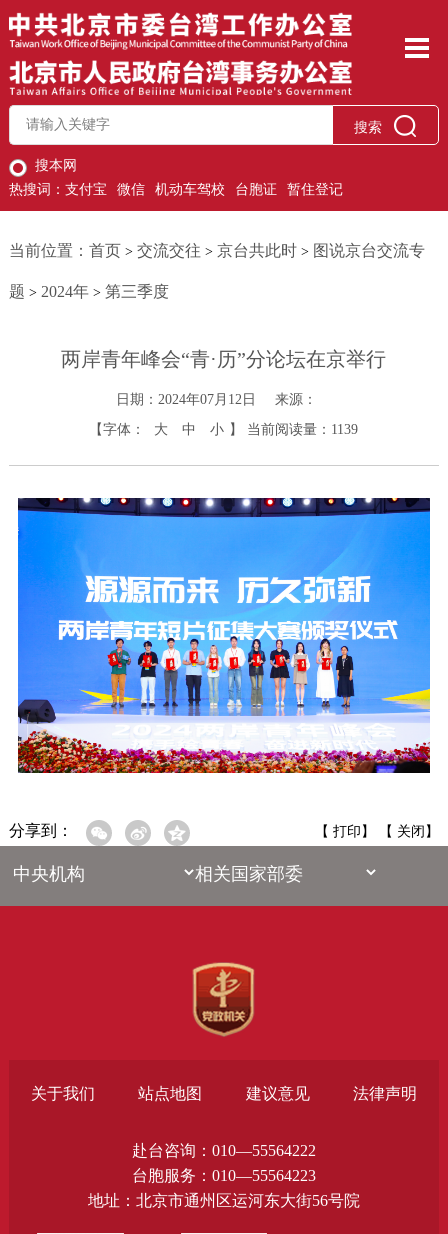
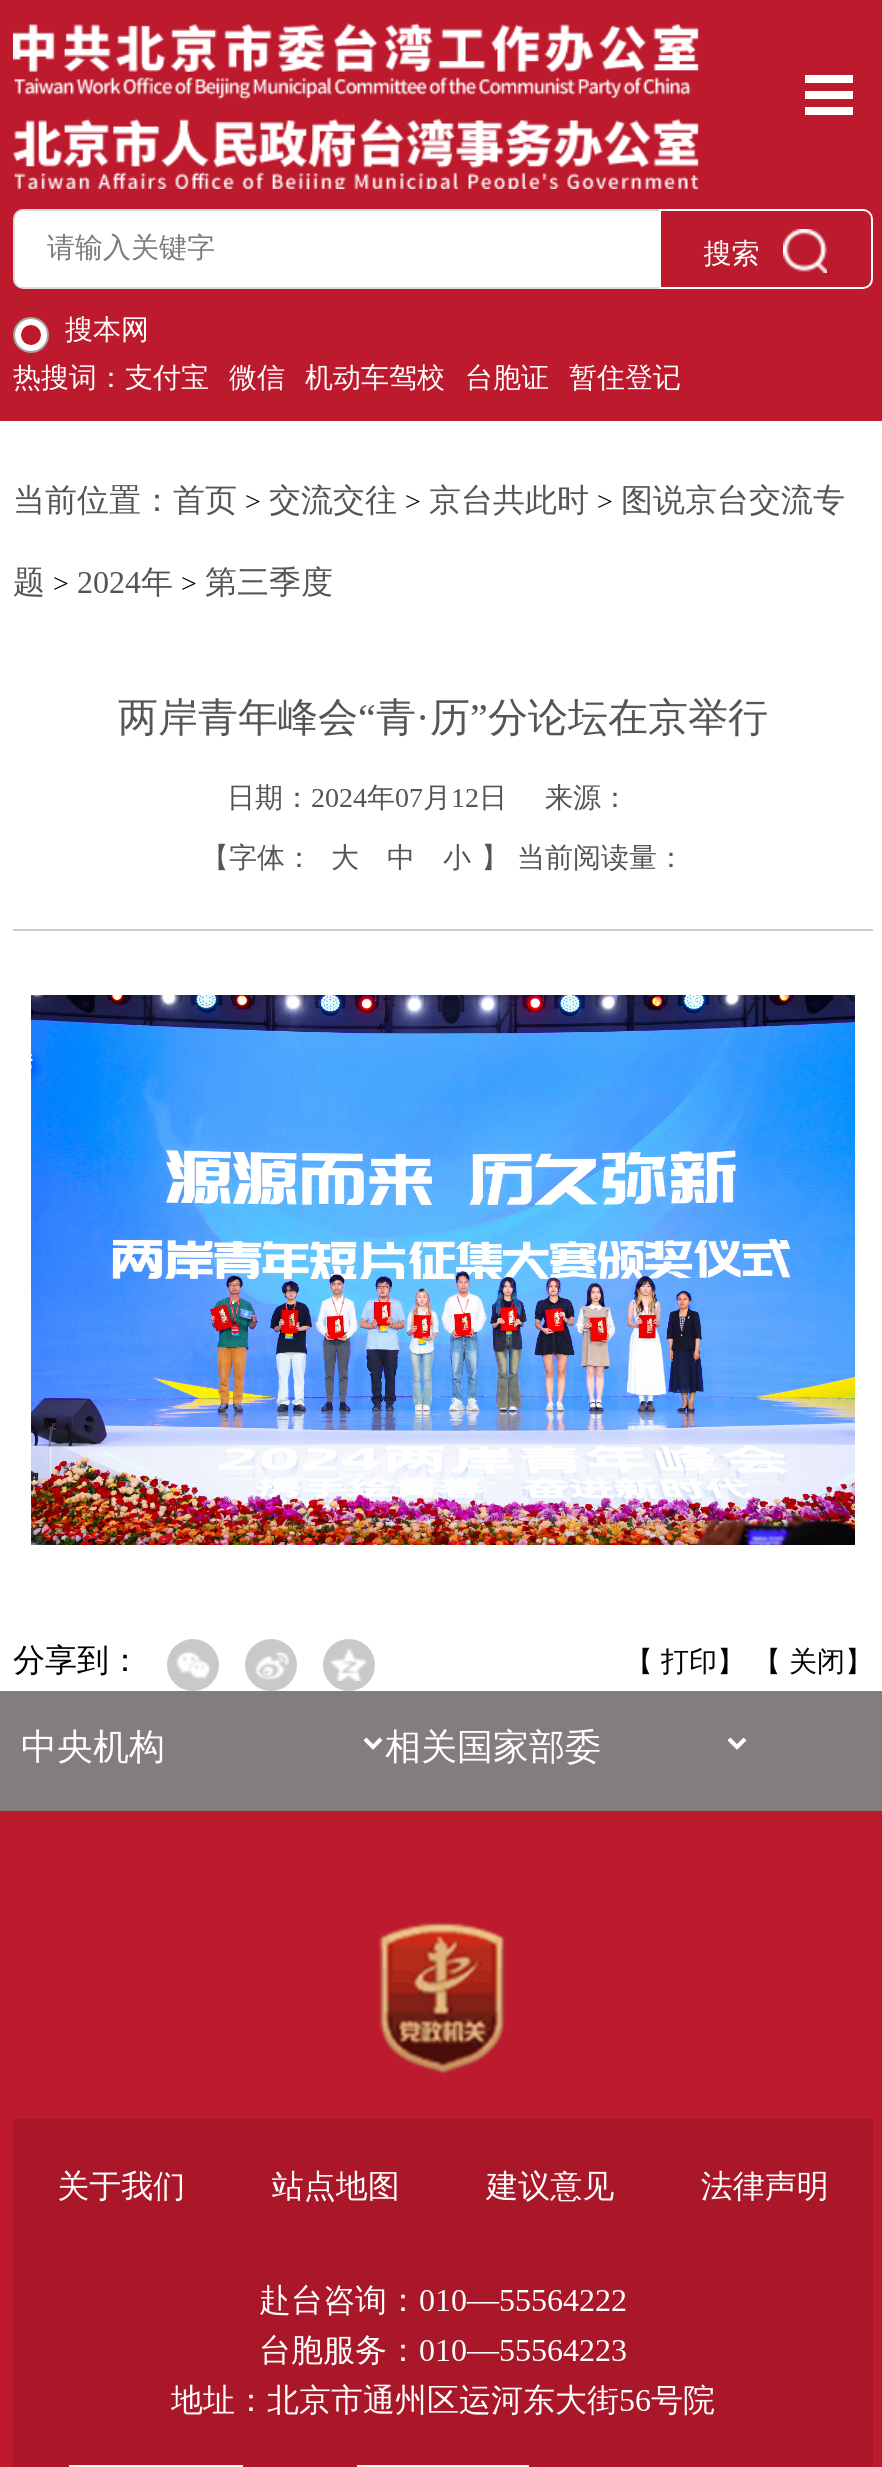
[210,422,358,437] 小 】 当前阅读量：1139 -> [443,843,685,873] 小 】 当前阅读量：

